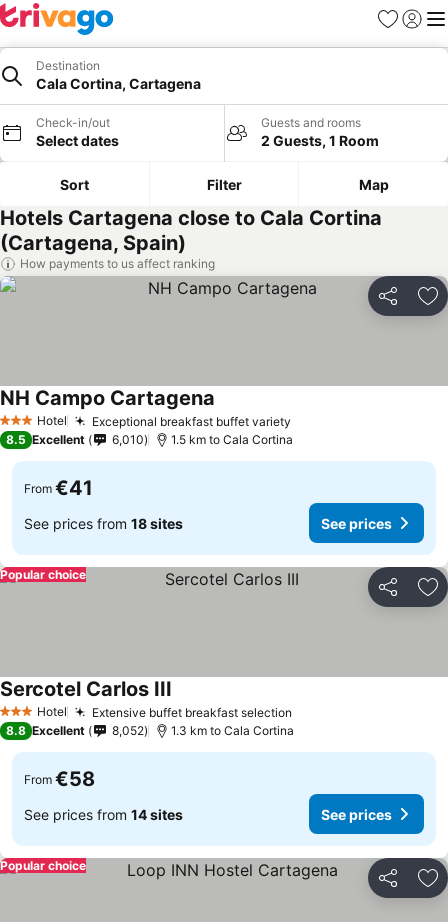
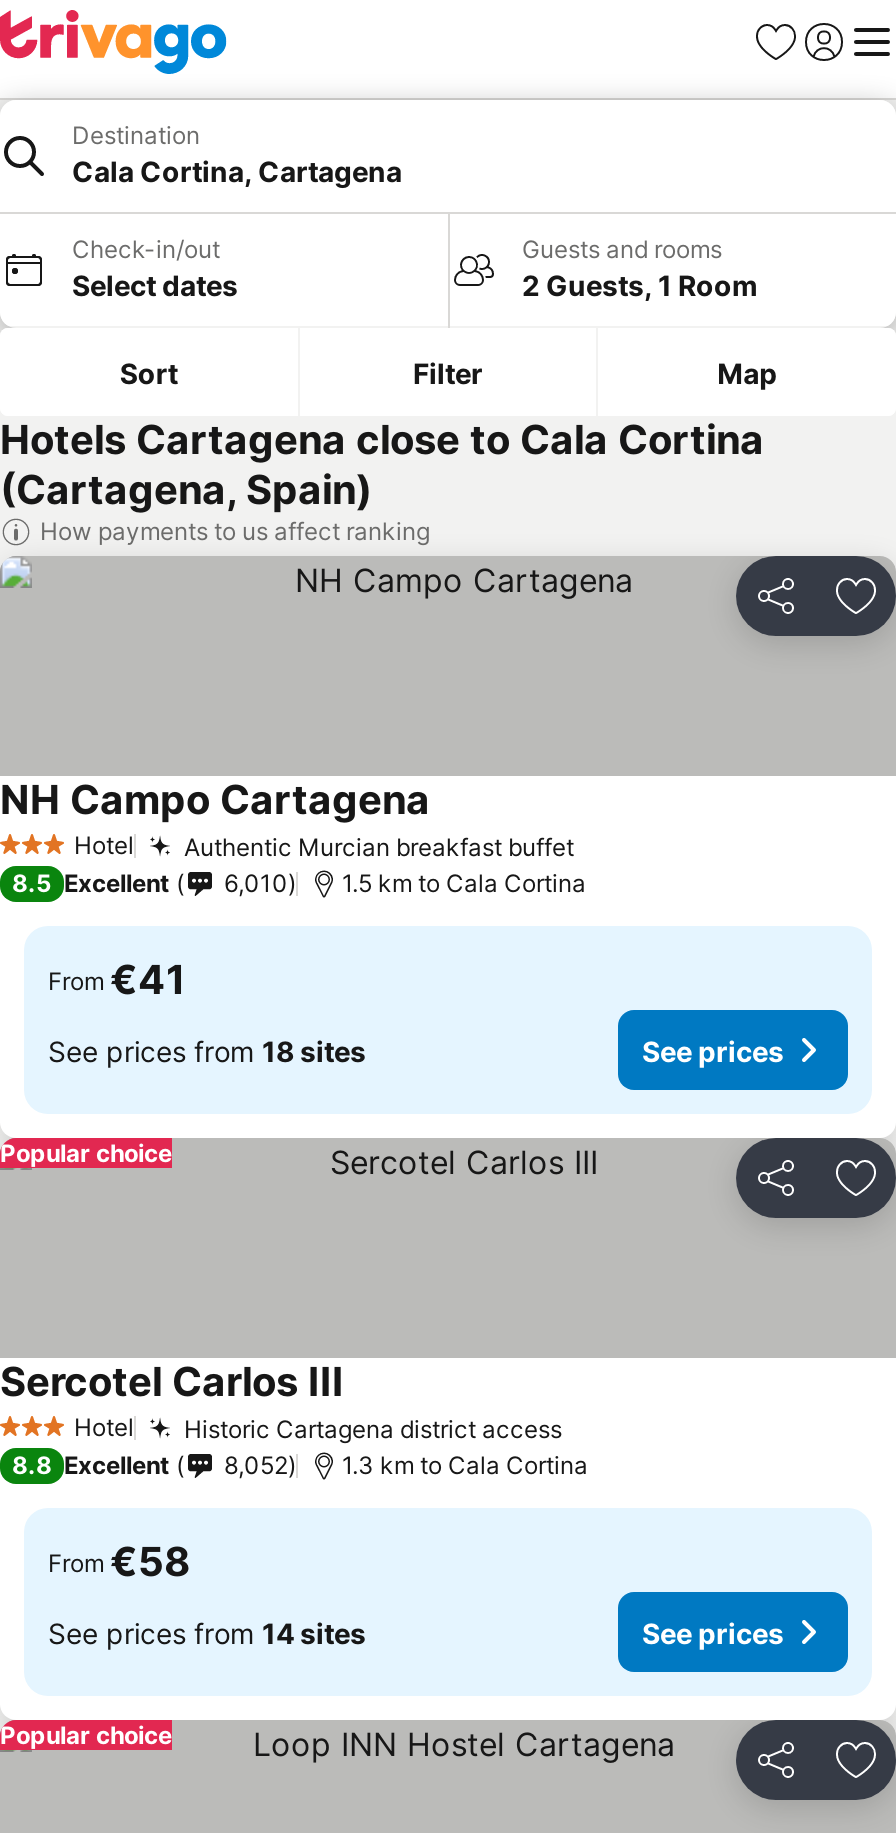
[92,413,291,428] Exceptional breakfast buffet variety -> [184,831,574,861] Authentic Murcian breakfast buffet
[92,704,292,719] Extensive buffet breakfast selection -> [184,1413,562,1443] Historic Cartagena district access

